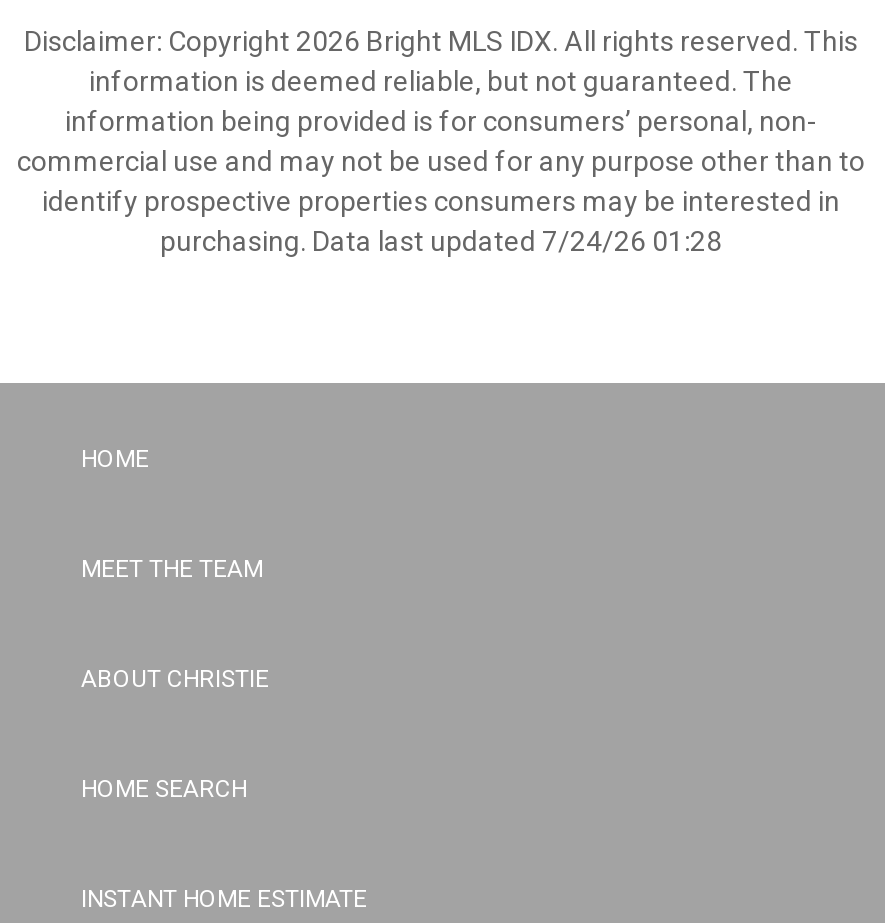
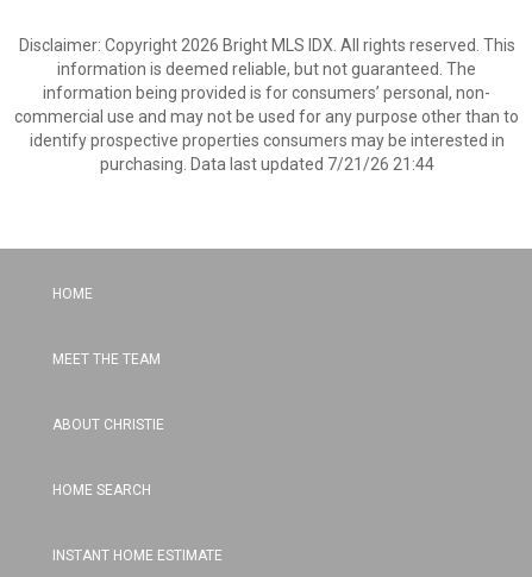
[160,225,722,257] purchasing. Data last updated 7/24/26 01:28 -> [99,155,434,174] purchasing. Data last updated 7/21/26 21:44

